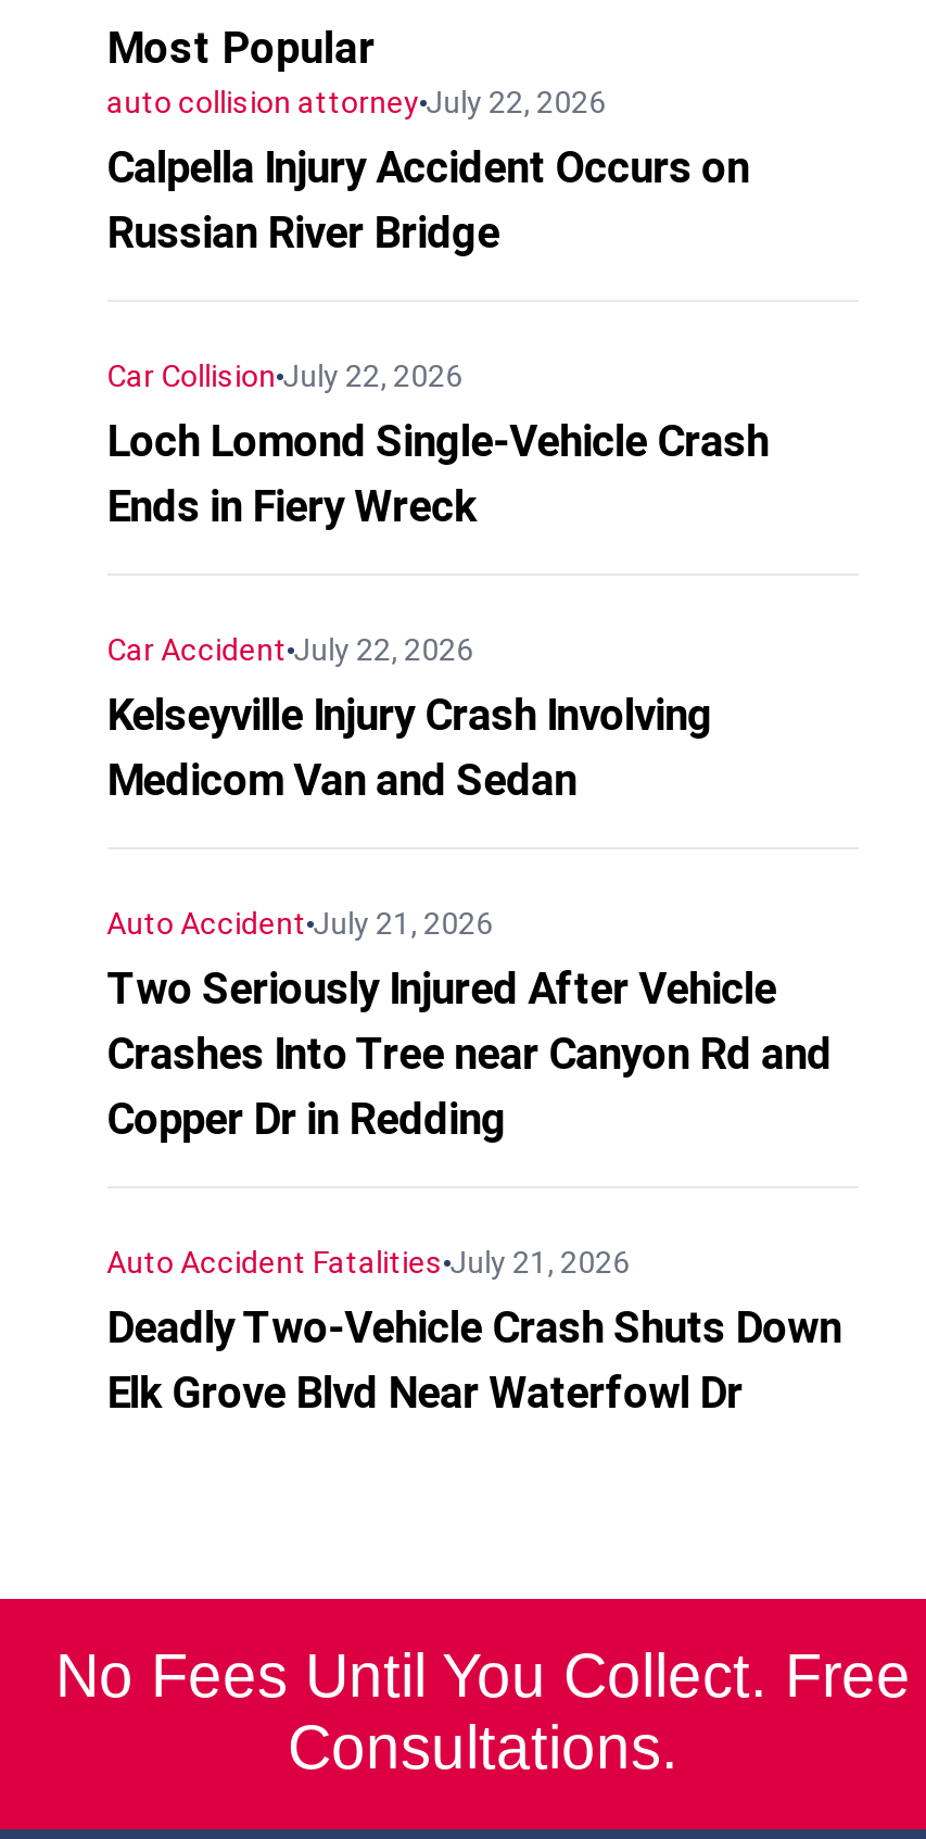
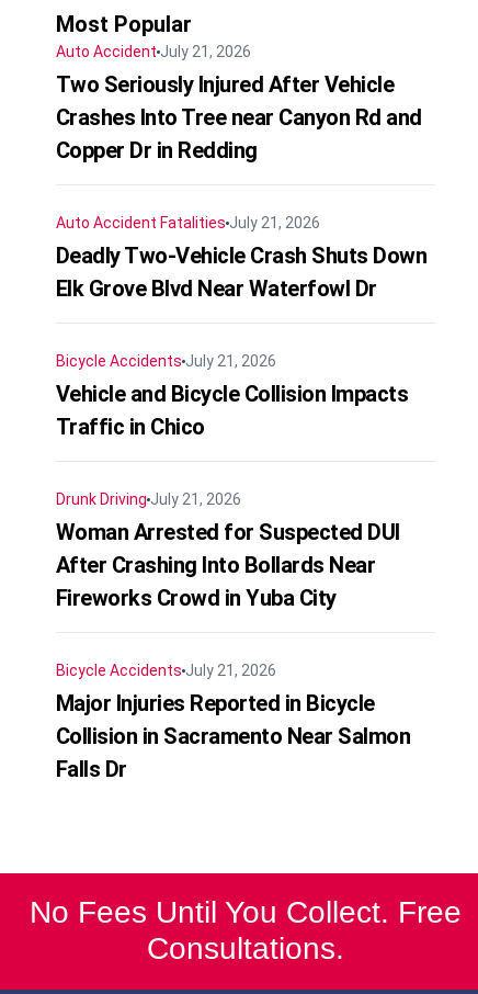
[107,85,769,806] auto collision attorney July 22, 2026 | Calpella Injury Accident Occurs on | Russian River Bridge | Car Collision July 22, 2026 | Loch Lomond Single-Vehicle Crash | Ends in Fiery Wreck | Car Accident July 22, 2026 | Kelseyville Injury Crash Involving | Medicom Van and Sedan -> none
moved [107,906,842,1419] -> [56,43,427,302]: Auto Accident July 21, 2026 | Two Seriously Injured After Vehicle | Crashes Into Tree near Canyon Rd and | Copper Dr in Redding | Auto Accident Fatalities July 21, 2026 | Deadly Two-Vehicle Crash Shuts Down | Elk Grove Blvd Near Waterfowl Dr
none -> [56,352,410,782] Bicycle Accidents July 21, 2026 | Vehicle and Bicycle Collision Impacts | Traffic in Chico | Drunk Driving July 21, 2026 | Woman Arrested for Suspected DUI | After Crashing Into Bollards Near | Fireworks Crowd in Yuba City | Bicycle Accidents July 21, 2026 | Major Injuries Reported in Bicycle | Collision in Sacramento Near Salmon | Falls Dr

